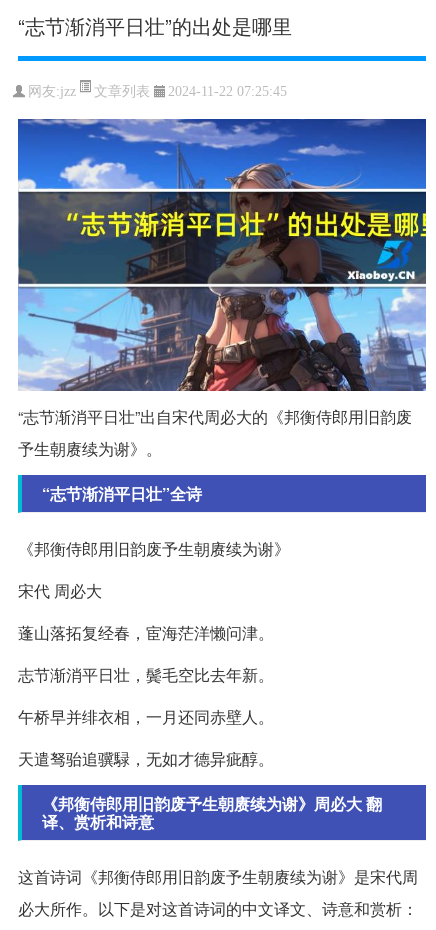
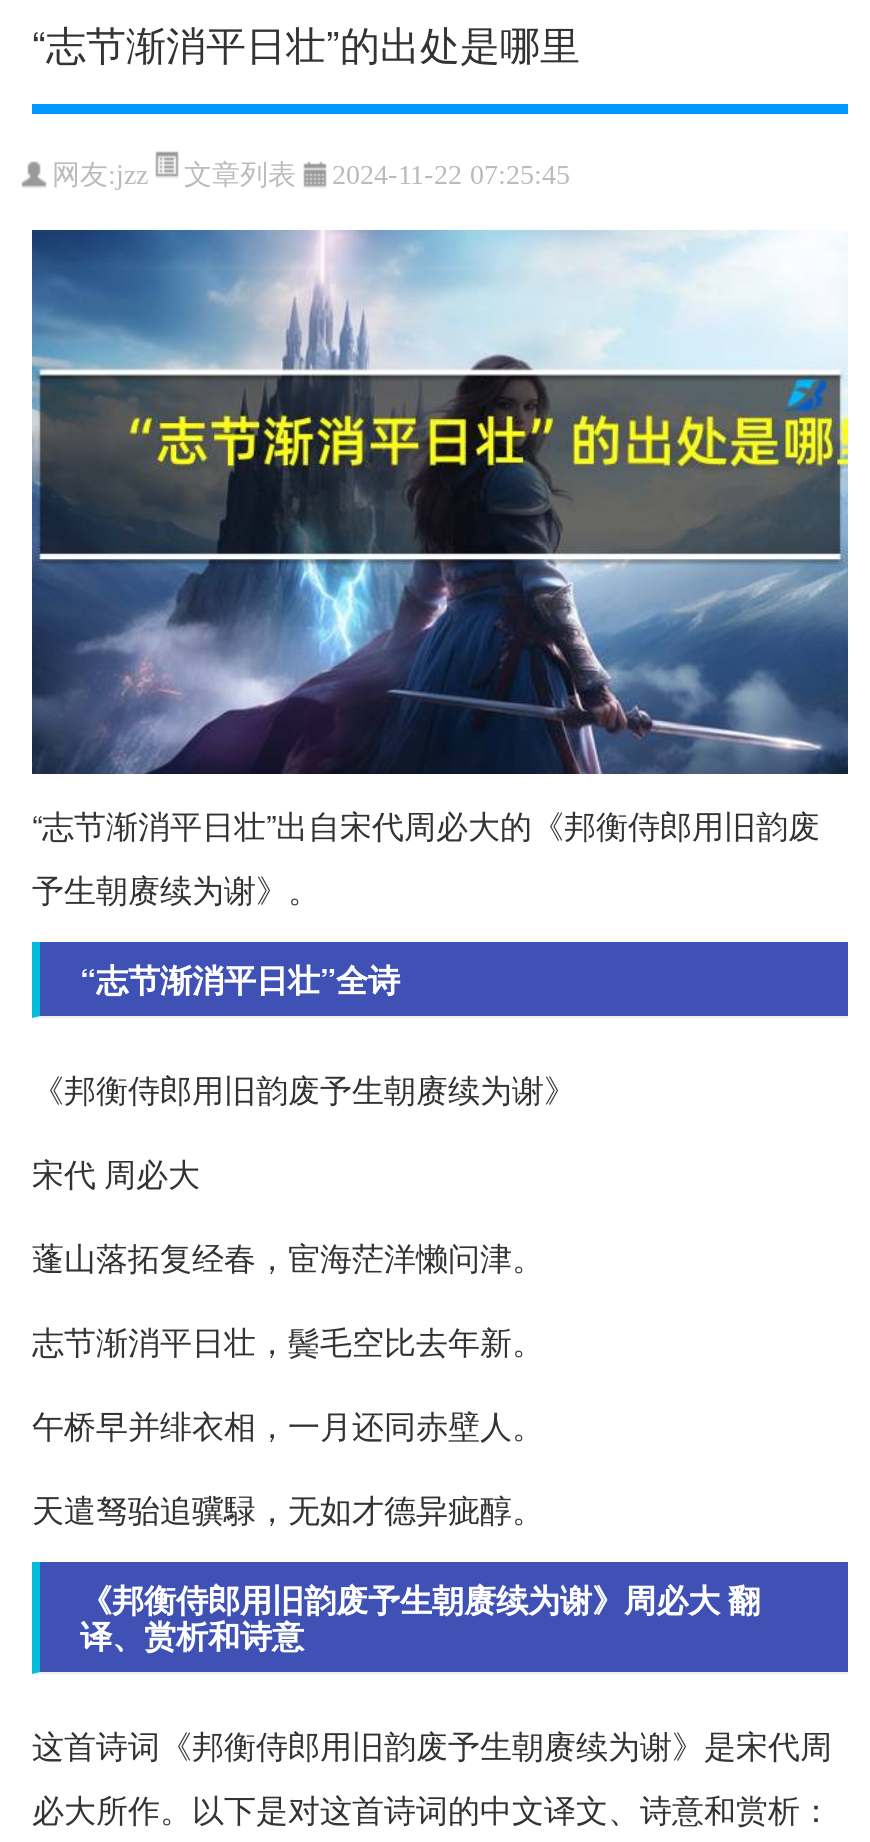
[18,118,427,392] [image] -> [30,230,850,776] [image]

